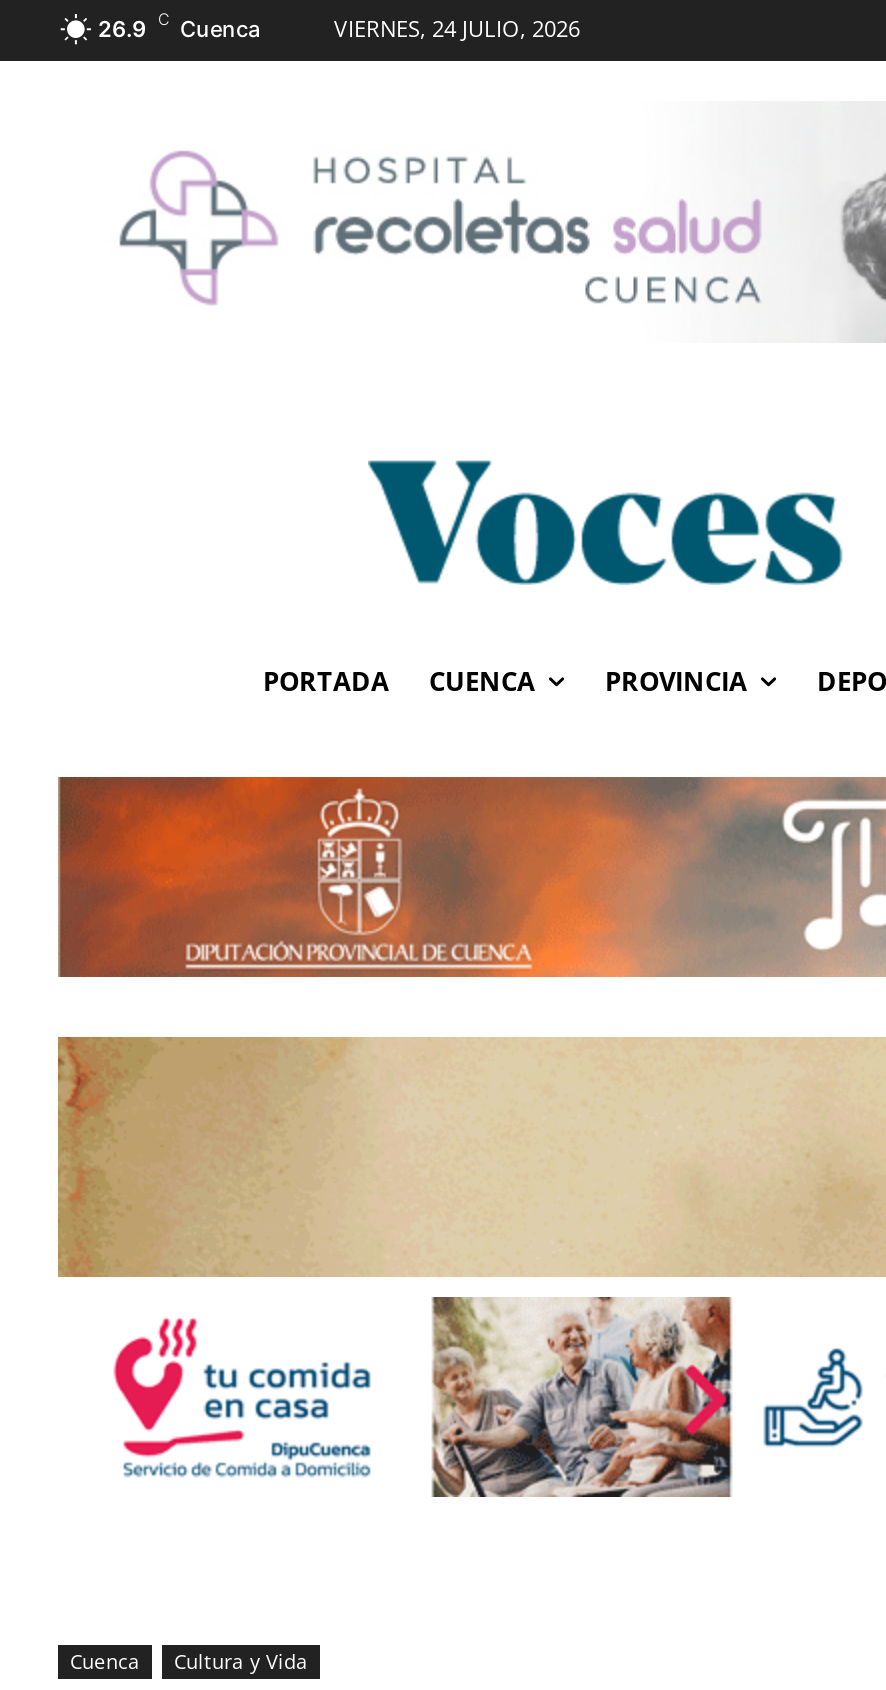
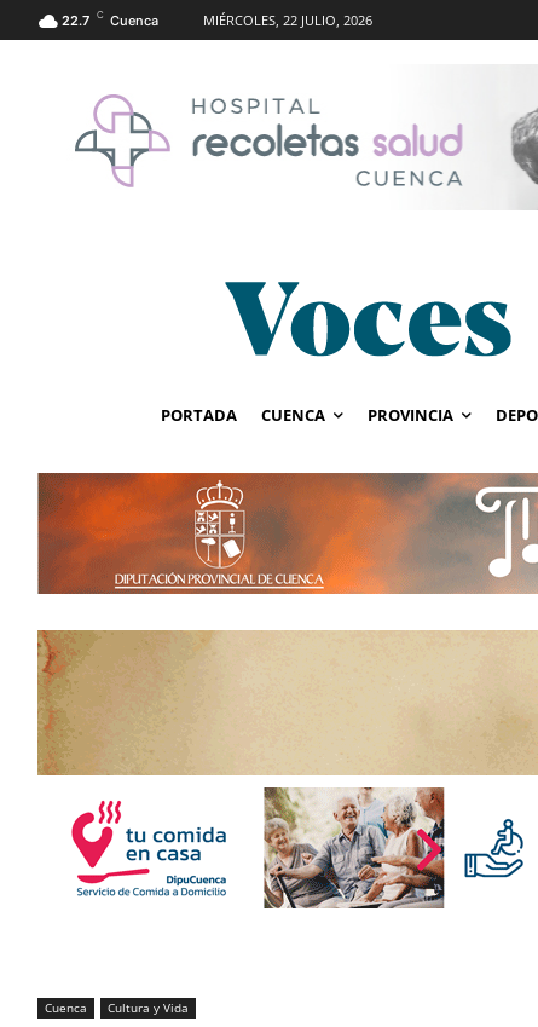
[98,9,260,43] 26.9 C Cuenca -> [62,8,158,29] 22.7 C Cuenca
[334,12,580,42] VIERNES, 24 JULIO, 2026 -> [203,10,372,28] MIÉRCOLES, 22 JULIO, 2026

